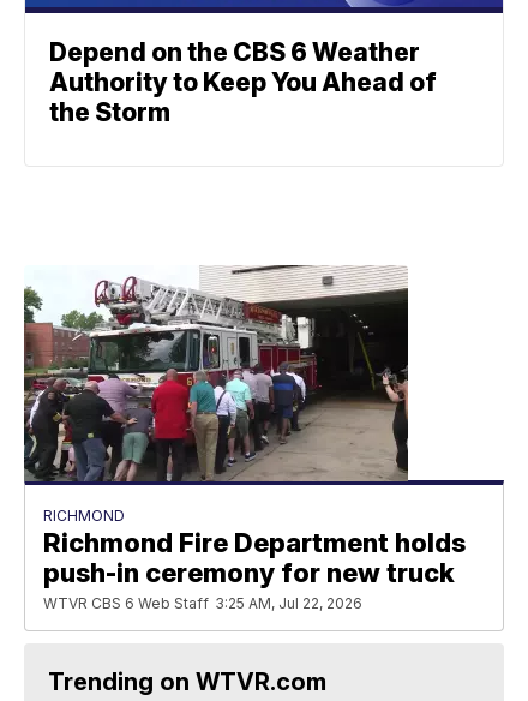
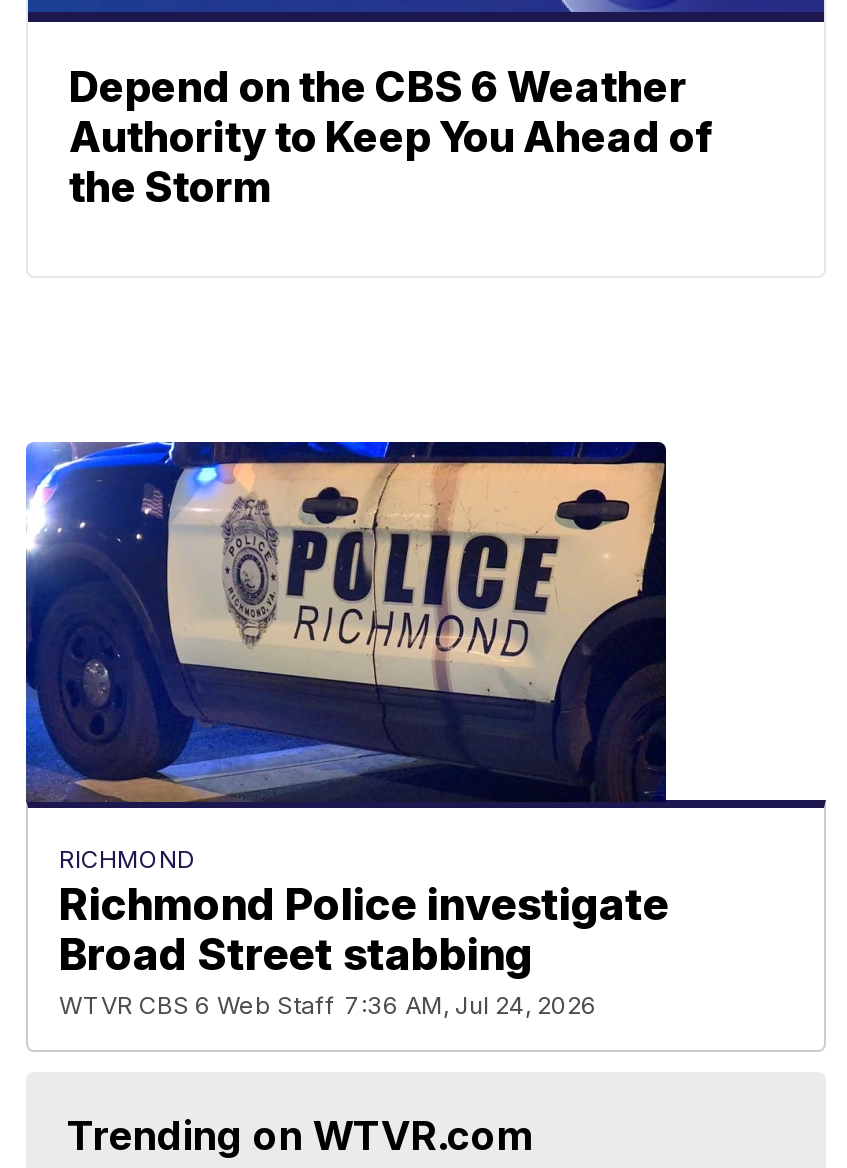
[23,264,466,612] [image] | Richmond Fire Department holds | push-in ceremony for new truck | WTVR CBS 6 Web Staff 3:25 AM, Jul 22, 2026 -> [24,440,669,1019] [image] | Richmond Police investigate | Broad Street stabbing | WTVR CBS 6 Web Staff 7:36 AM, Jul 24, 2026

